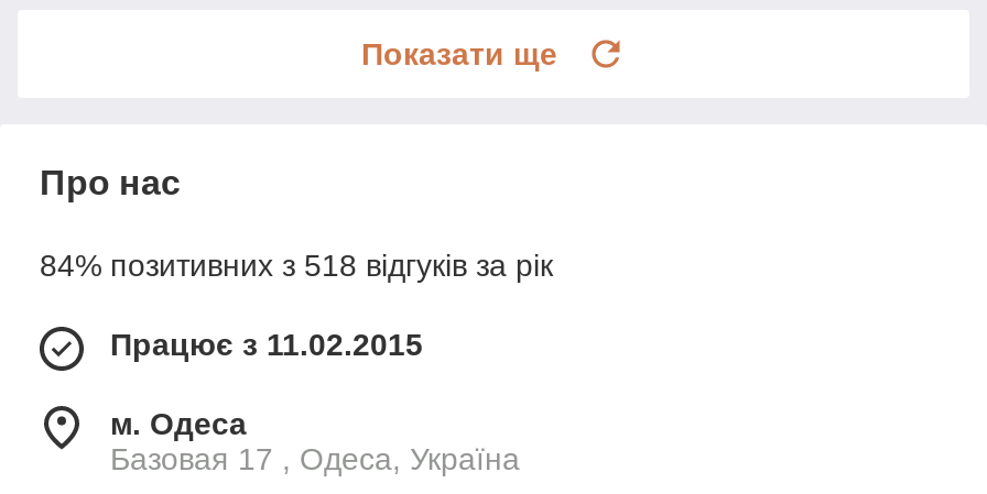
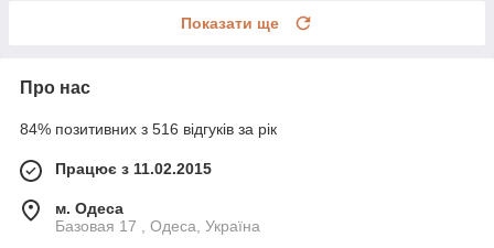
[40,247,553,282] 84% позитивних з 518 відгуків за рік -> [20,120,277,138] 84% позитивних з 516 відгуків за рік

